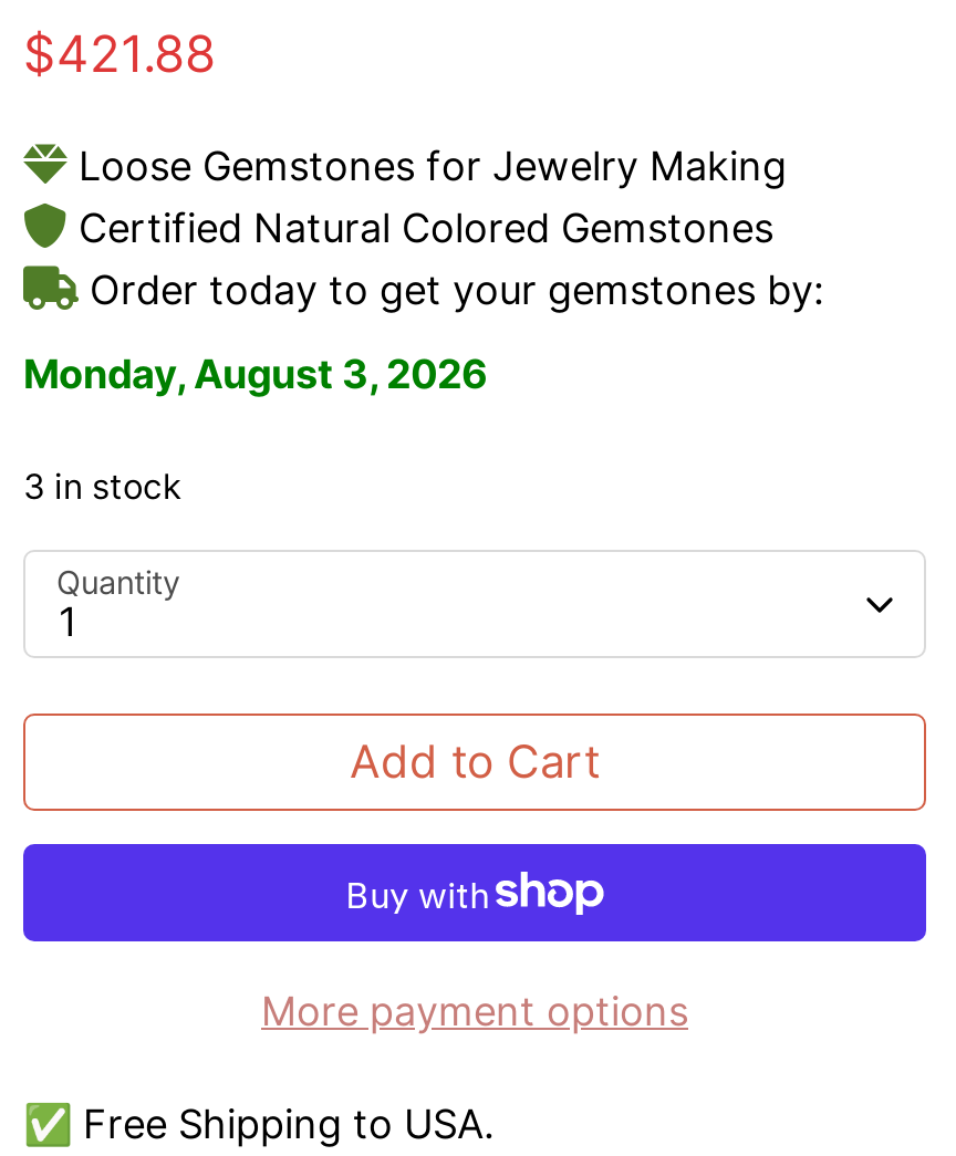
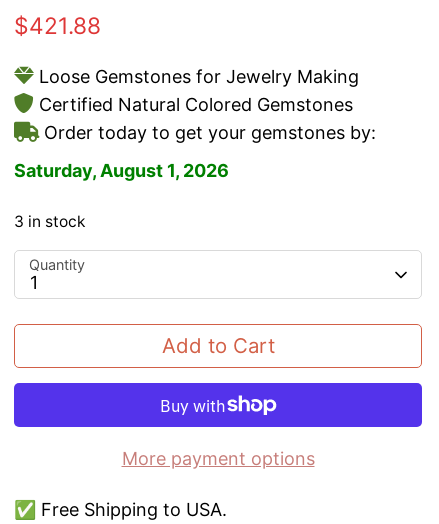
[23,350,488,397] Monday, August 3, 2026 -> [14,160,229,181] Saturday, August 1, 2026

